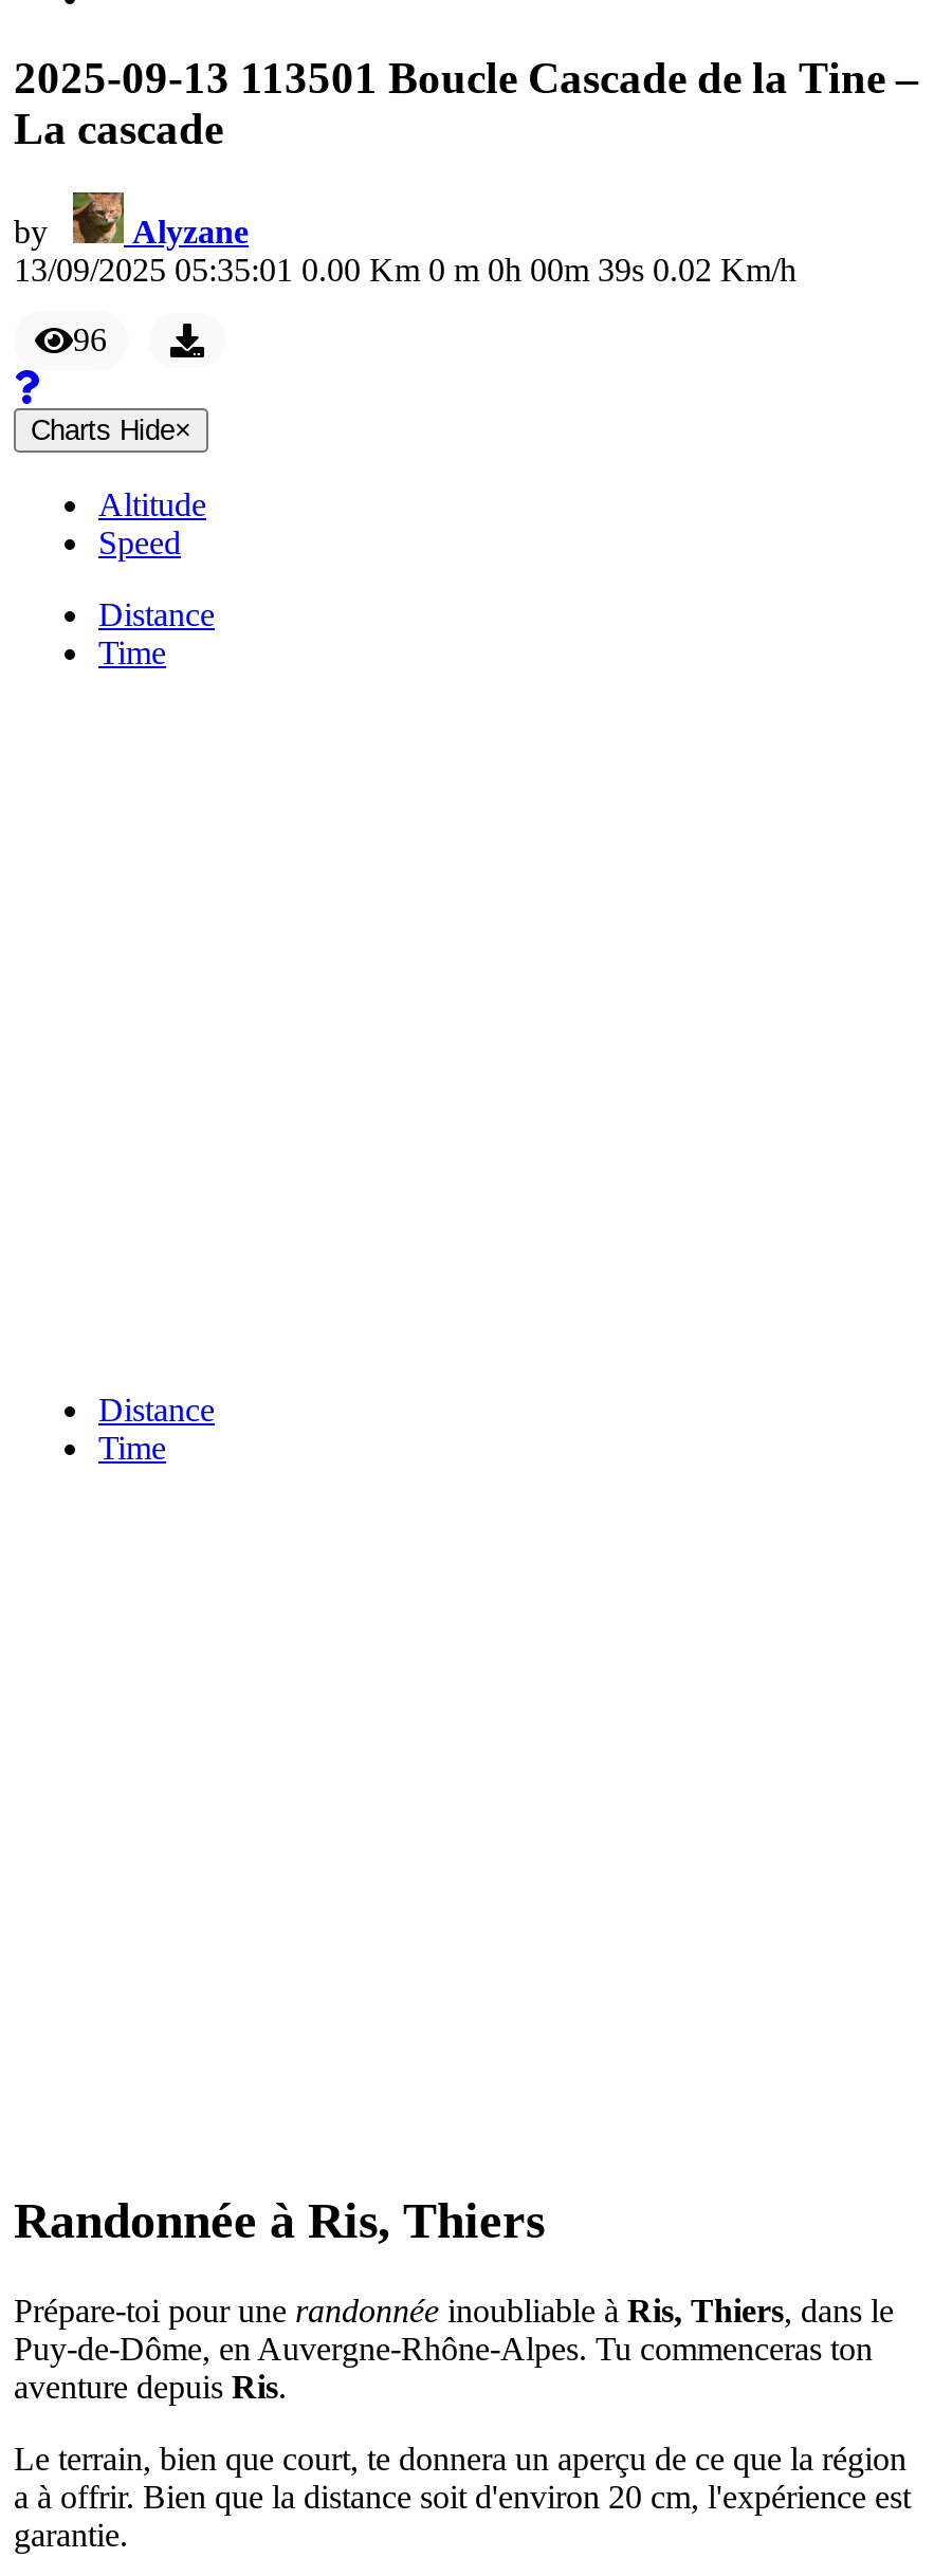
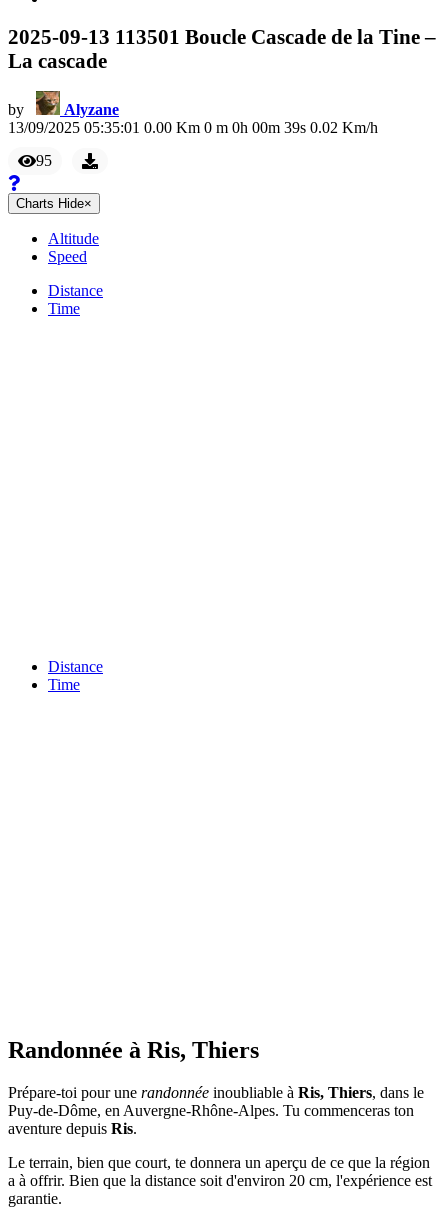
[73,320,107,356] 96 -> [36,151,52,168] 95

